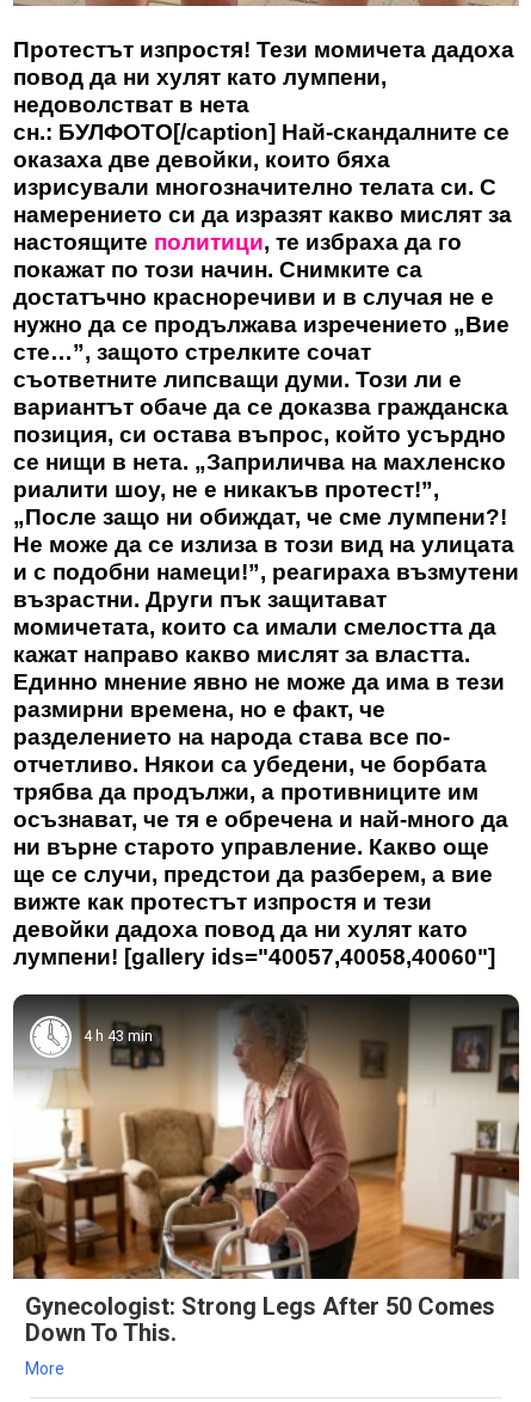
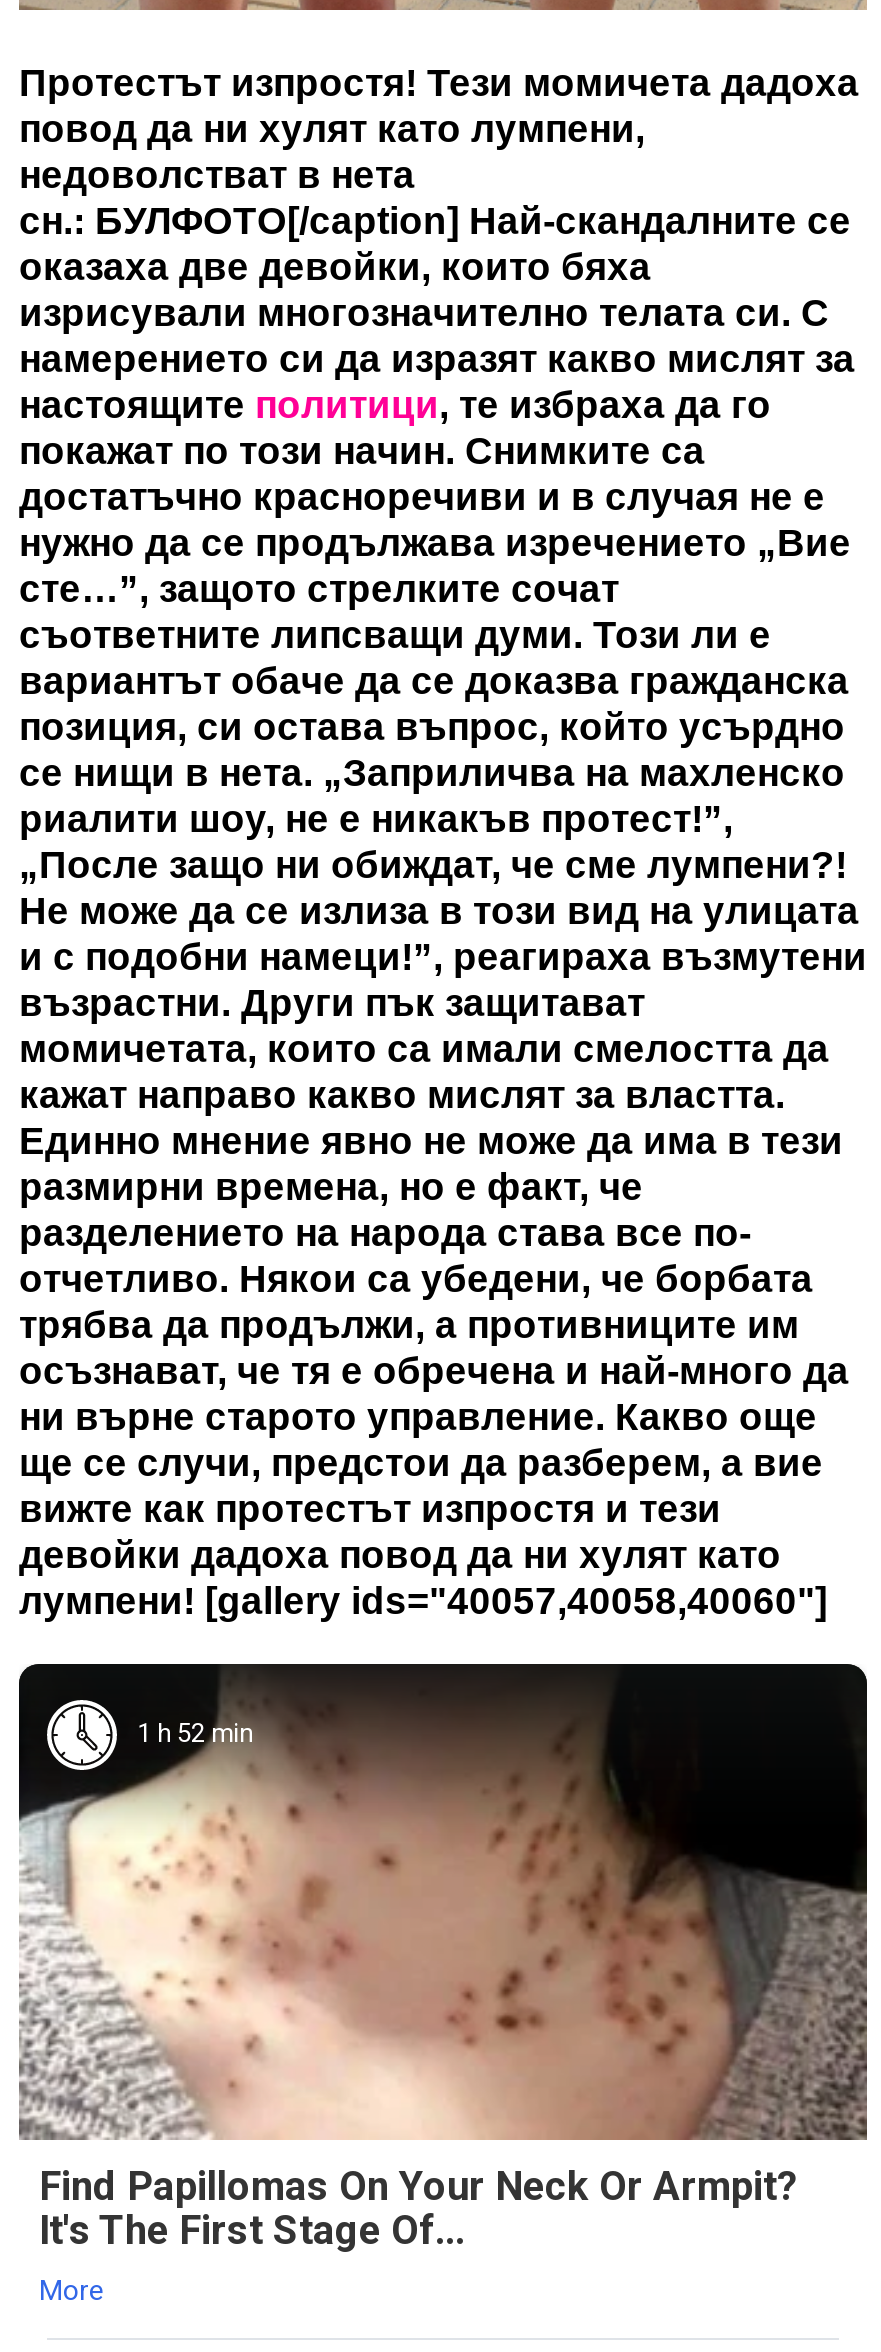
[12,996,520,1280] [image] | 4 h 43 min -> [17,1668,869,2142] [image] | 1 h 52 min
[25,1292,495,1347] Gynecologist: Strong Legs After 50 Comes | Down To This. -> [39,2162,799,2254] Find Papillomas On Your Neck Or Armpit? | It's The First Stage Of...

